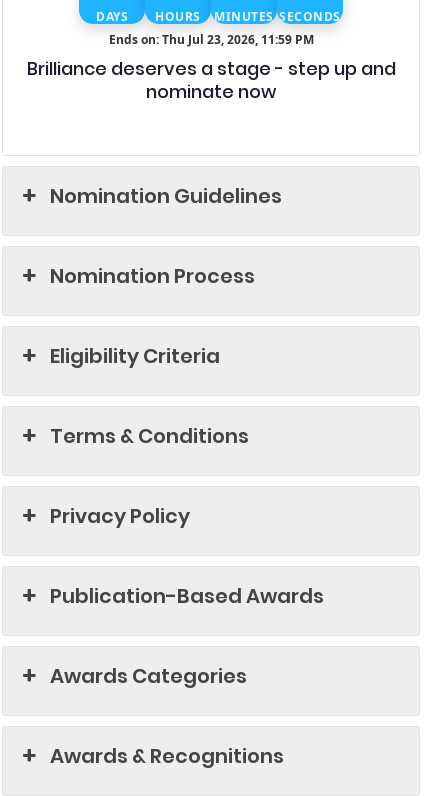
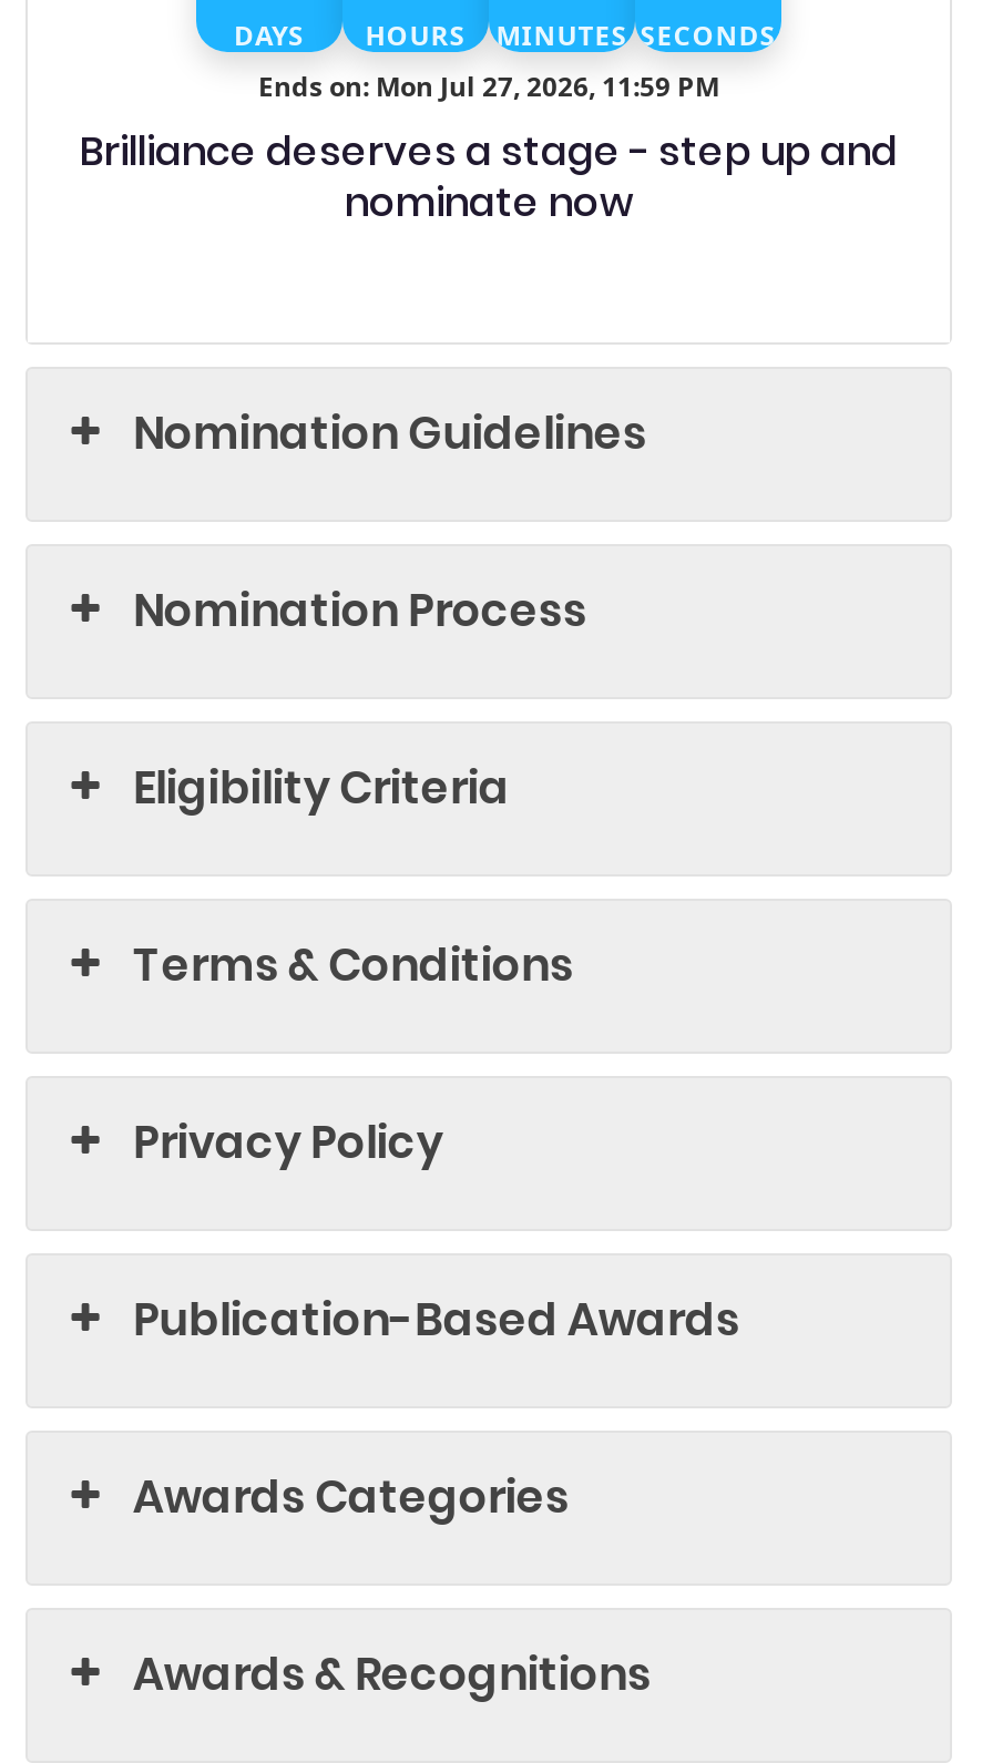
[108,31,313,48] Ends on: Thu Jul 23, 2026, 11:59 PM -> [258,68,719,106] Ends on: Mon Jul 27, 2026, 11:59 PM

